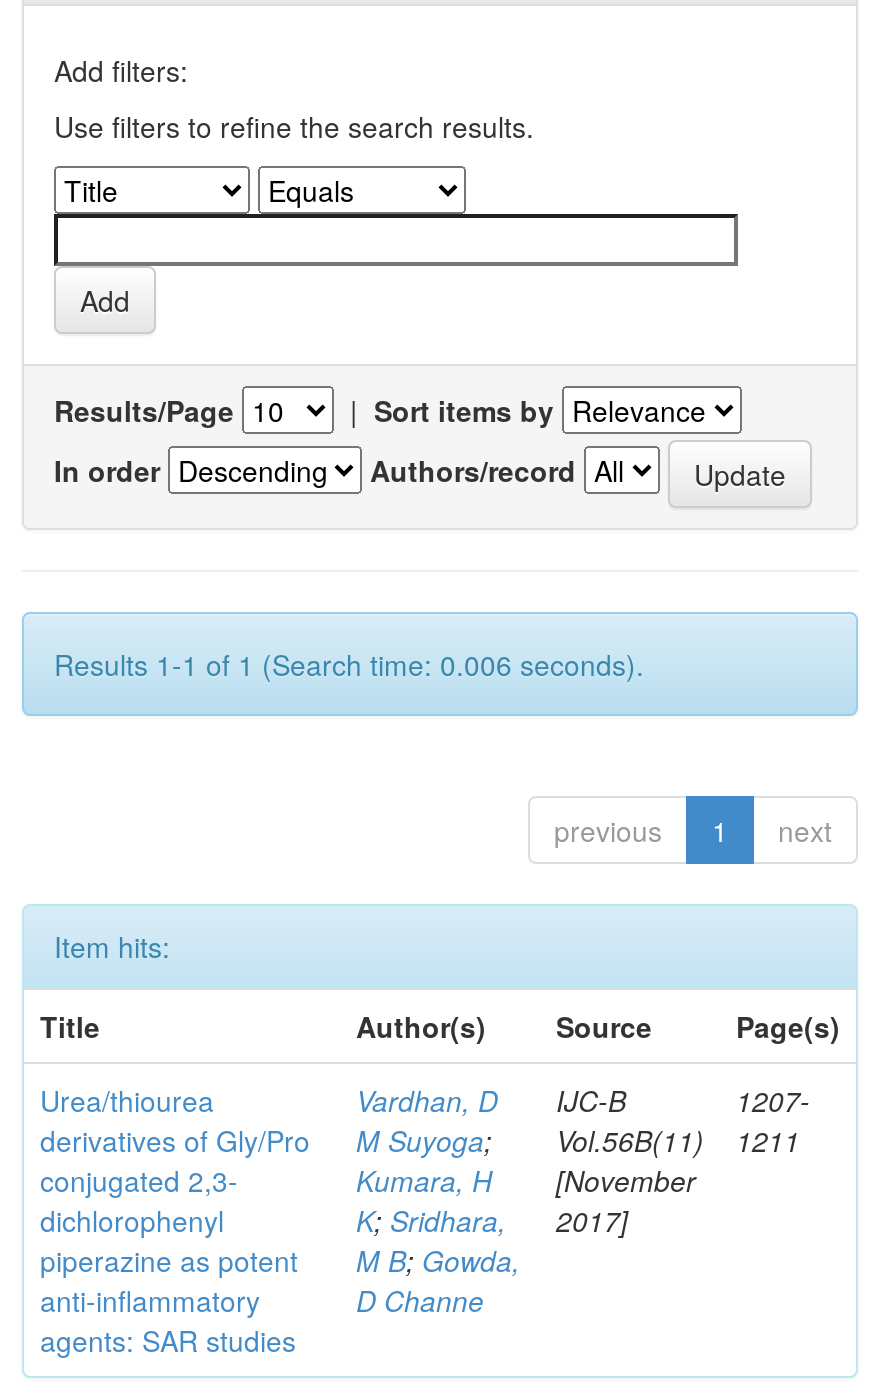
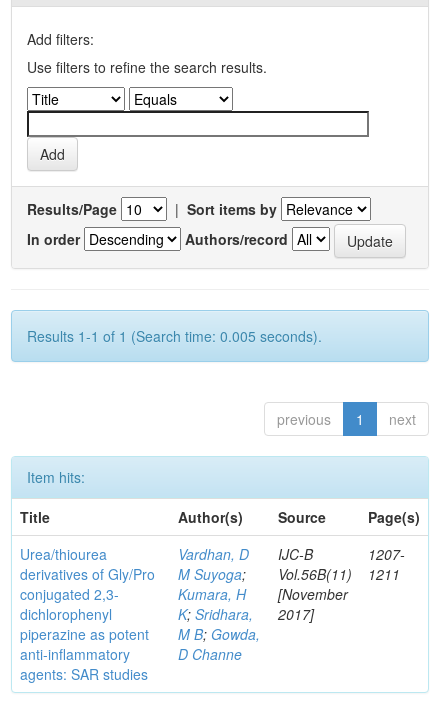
[54,644,644,684] Results 1-1 of 1 (Search time: 0.006 seconds). -> [27,326,322,346] Results 1-1 of 1 (Search time: 0.005 seconds).

